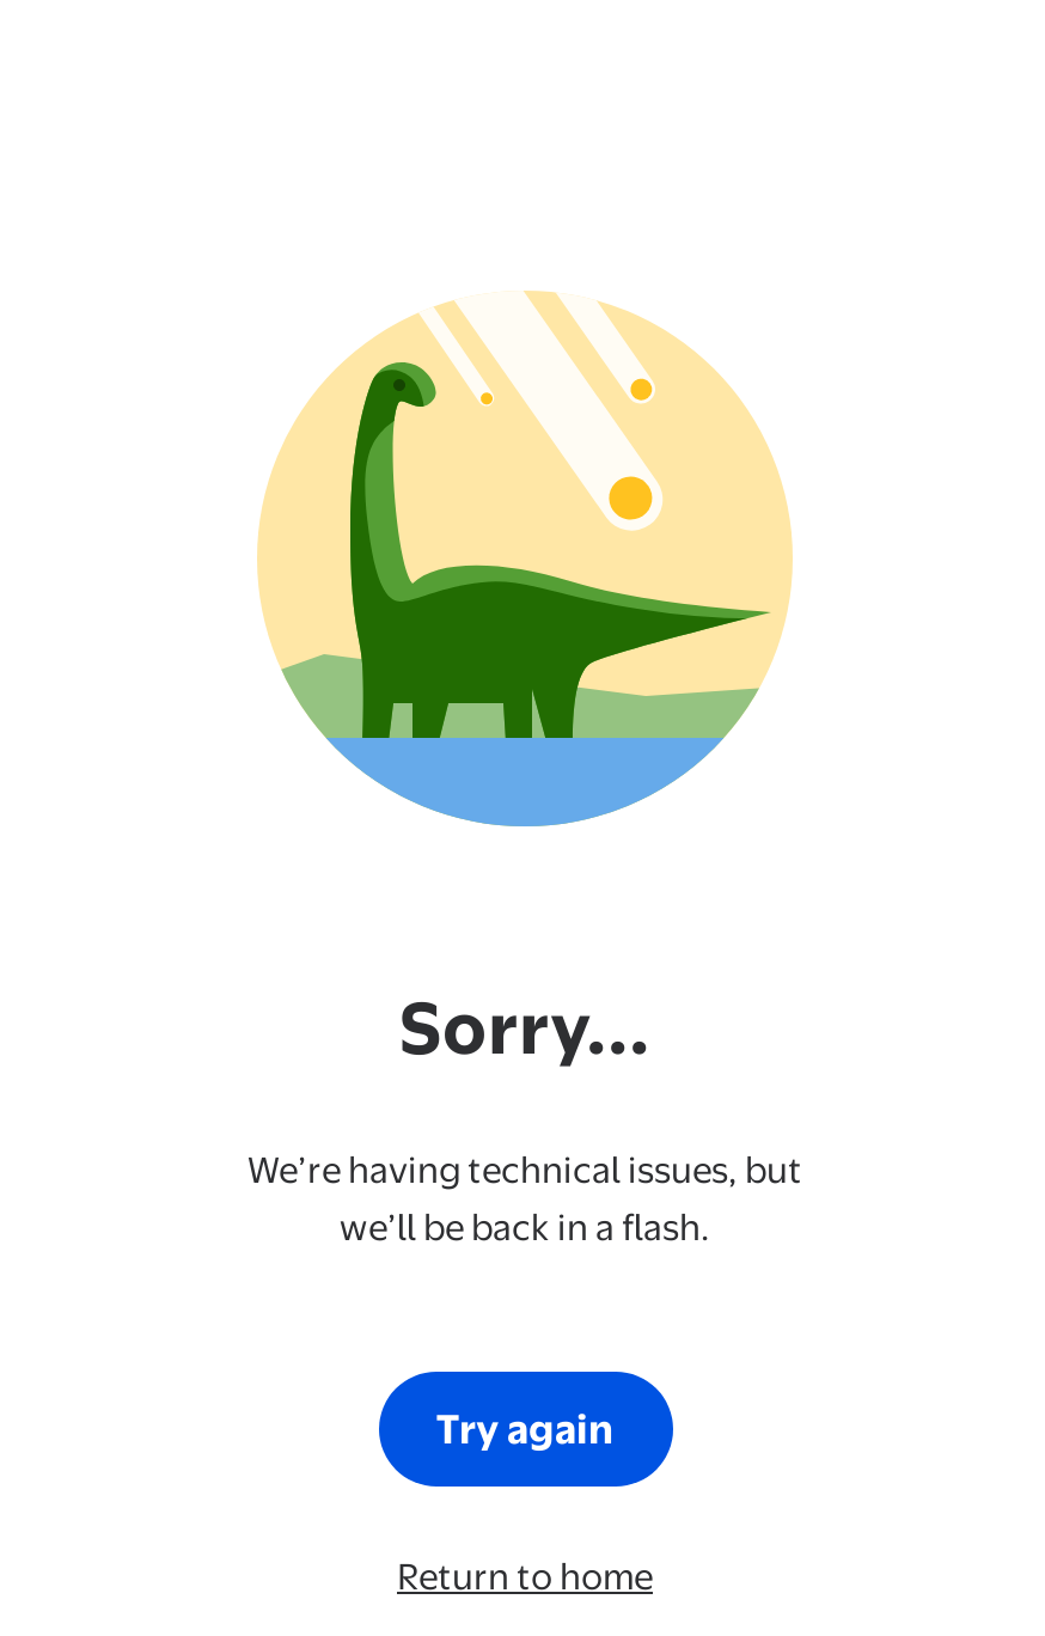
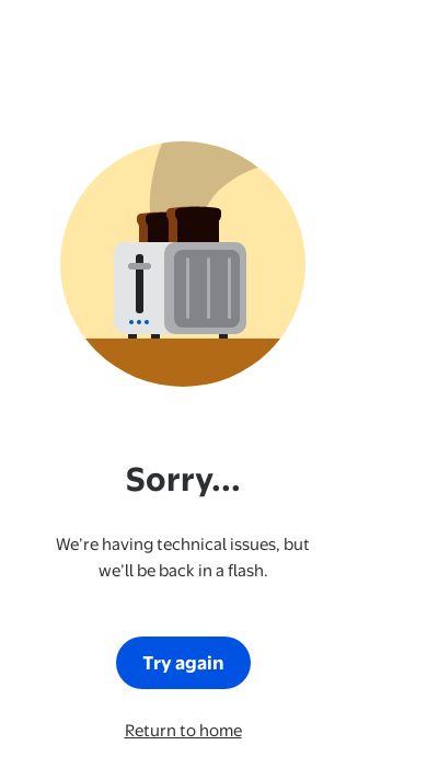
[281,293,769,829] [image] -> [72,141,291,388] [image]

